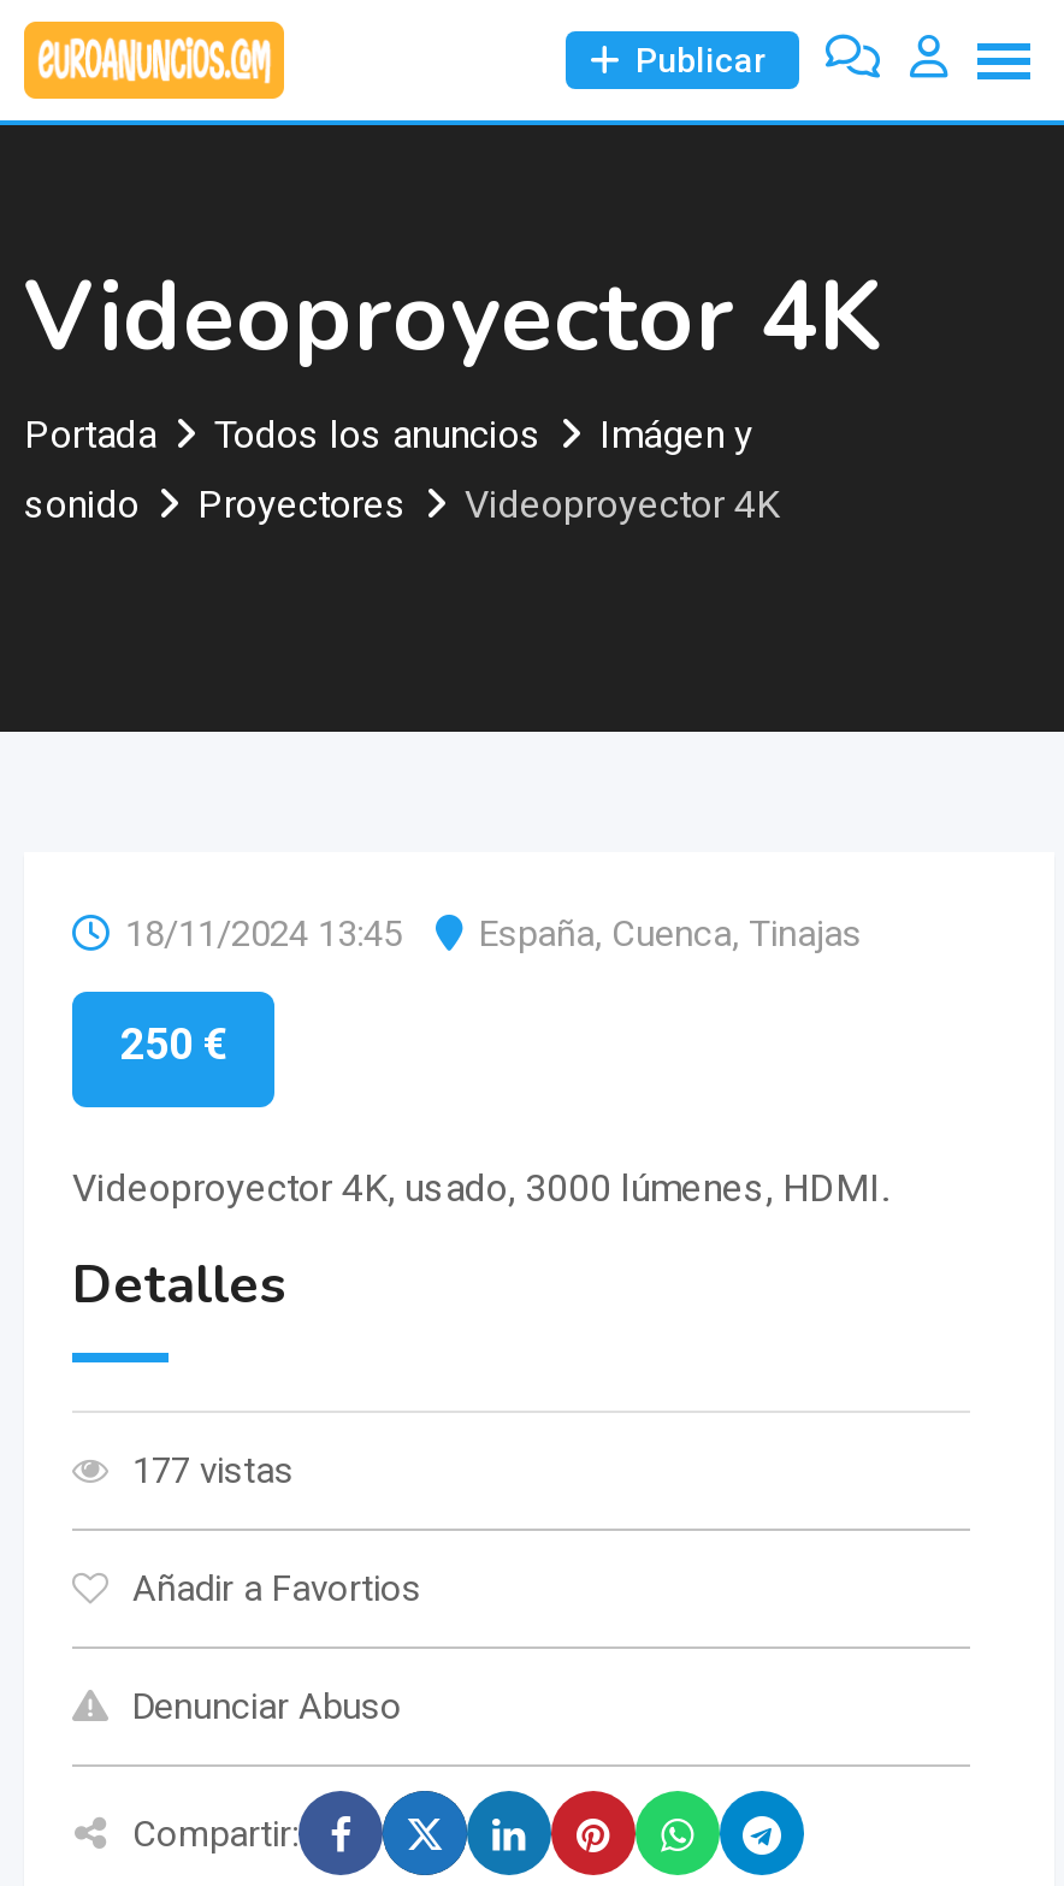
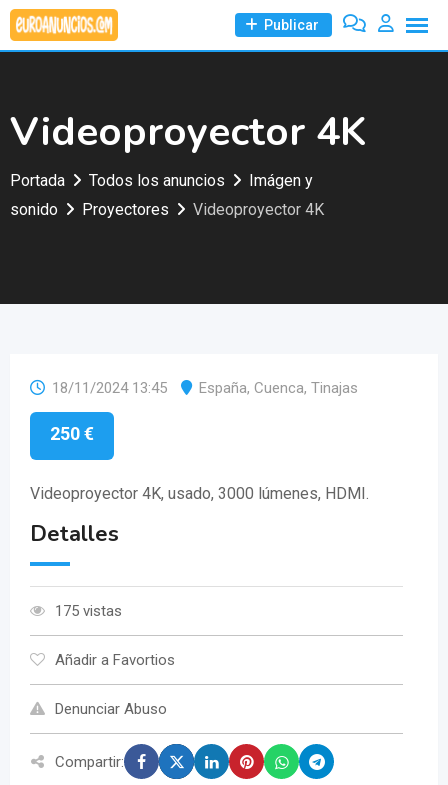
[132,1449,294,1492] 177 vistas -> [55,602,122,620] 175 vistas

